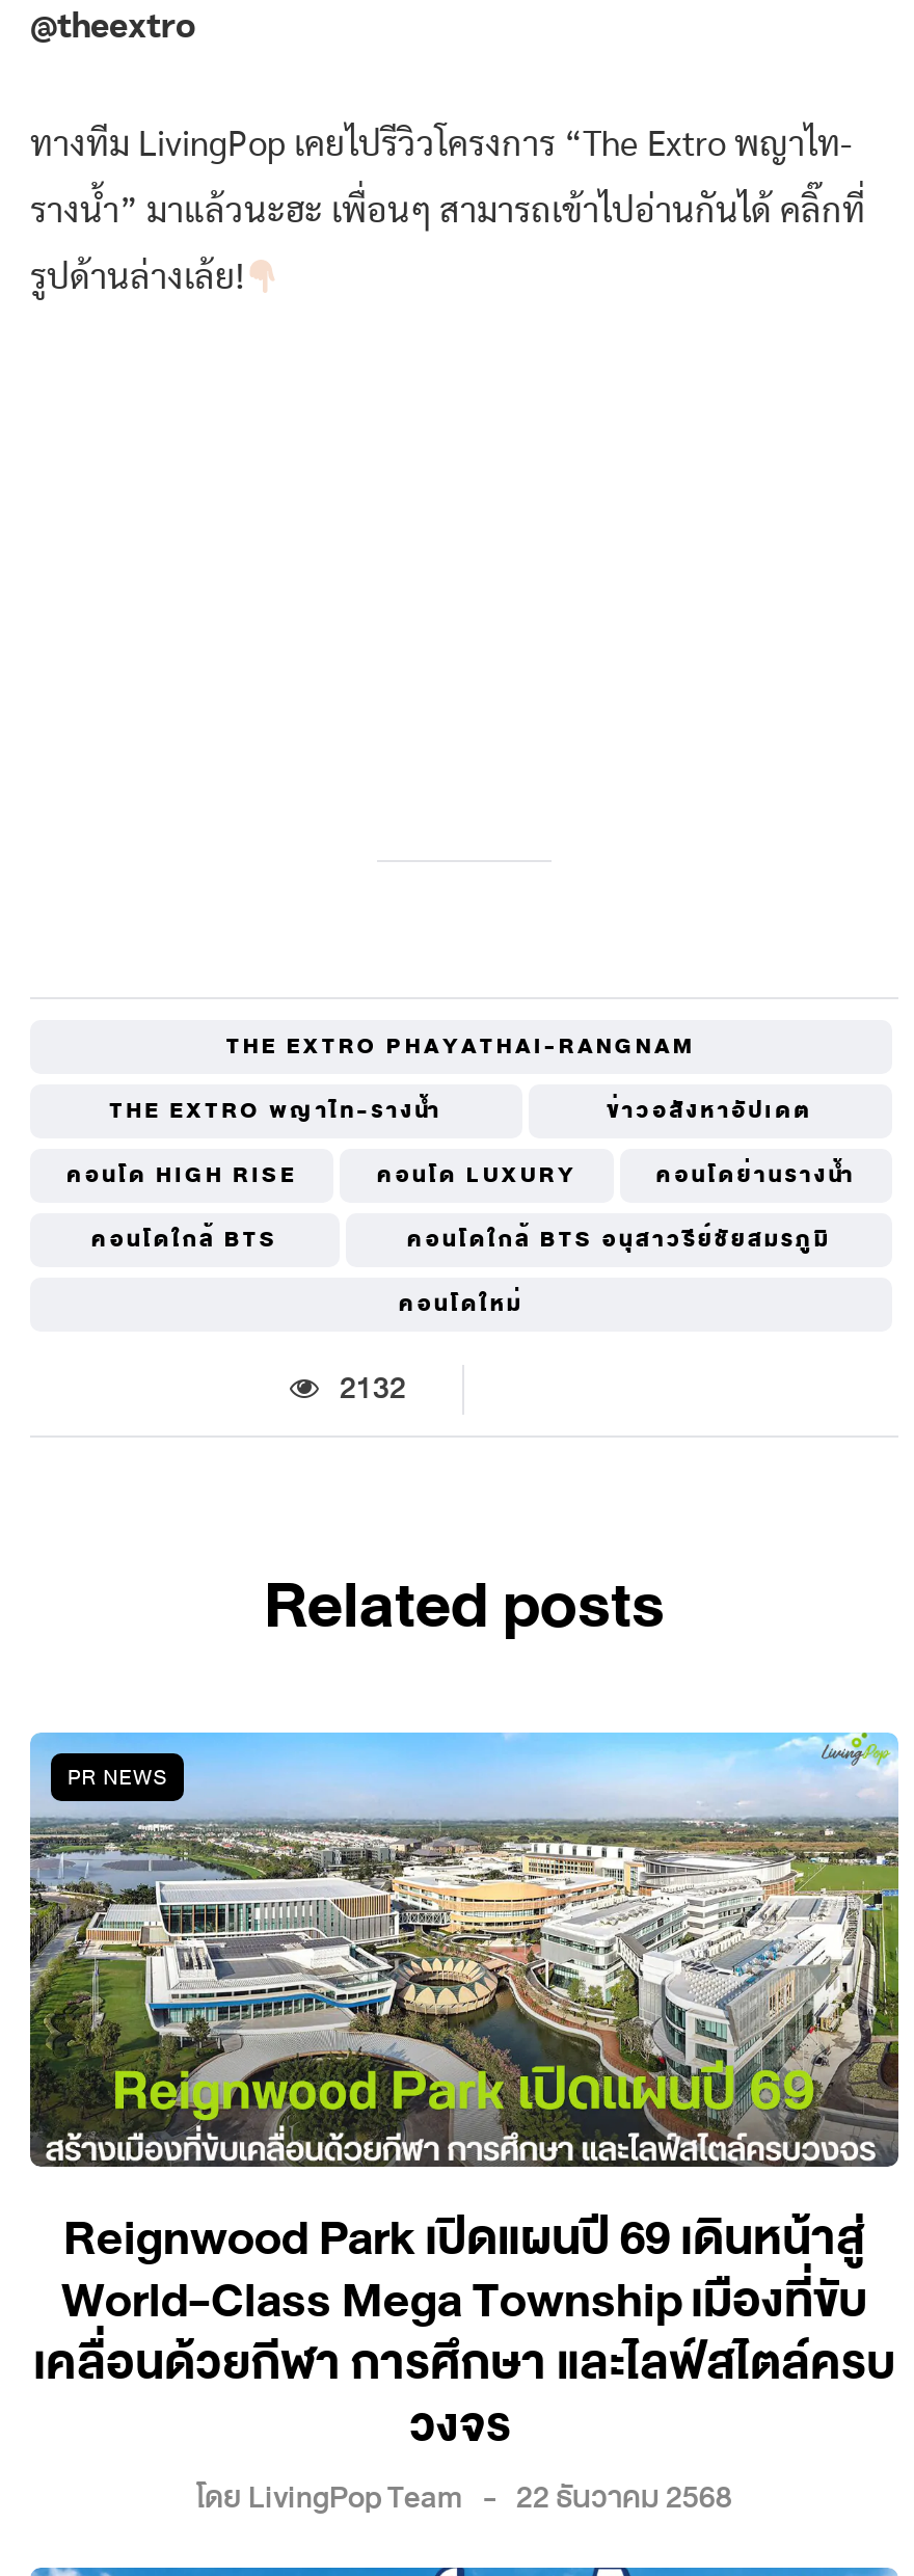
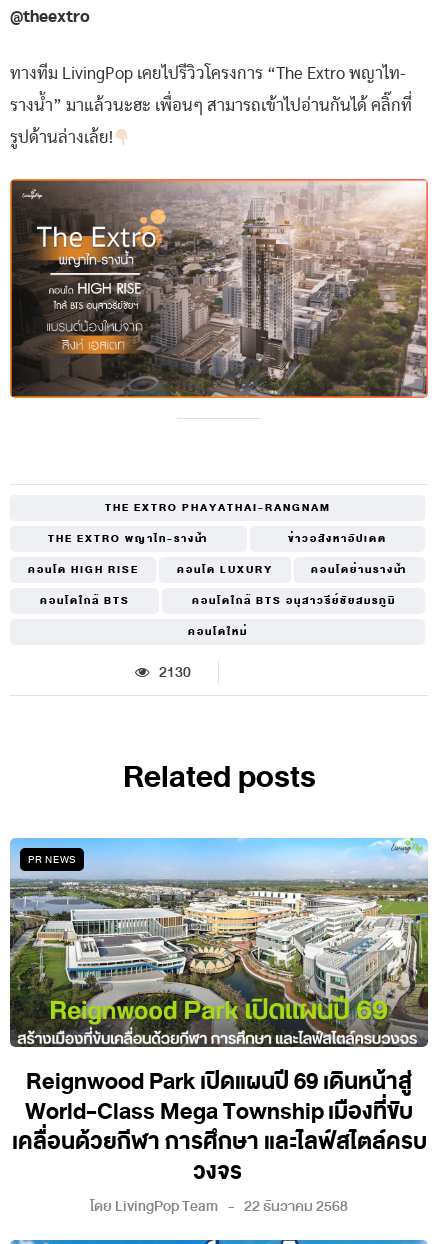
none -> [9,178,429,399] [image]
[340,1366,406,1414] 2132 -> [159,661,191,684] 2130

